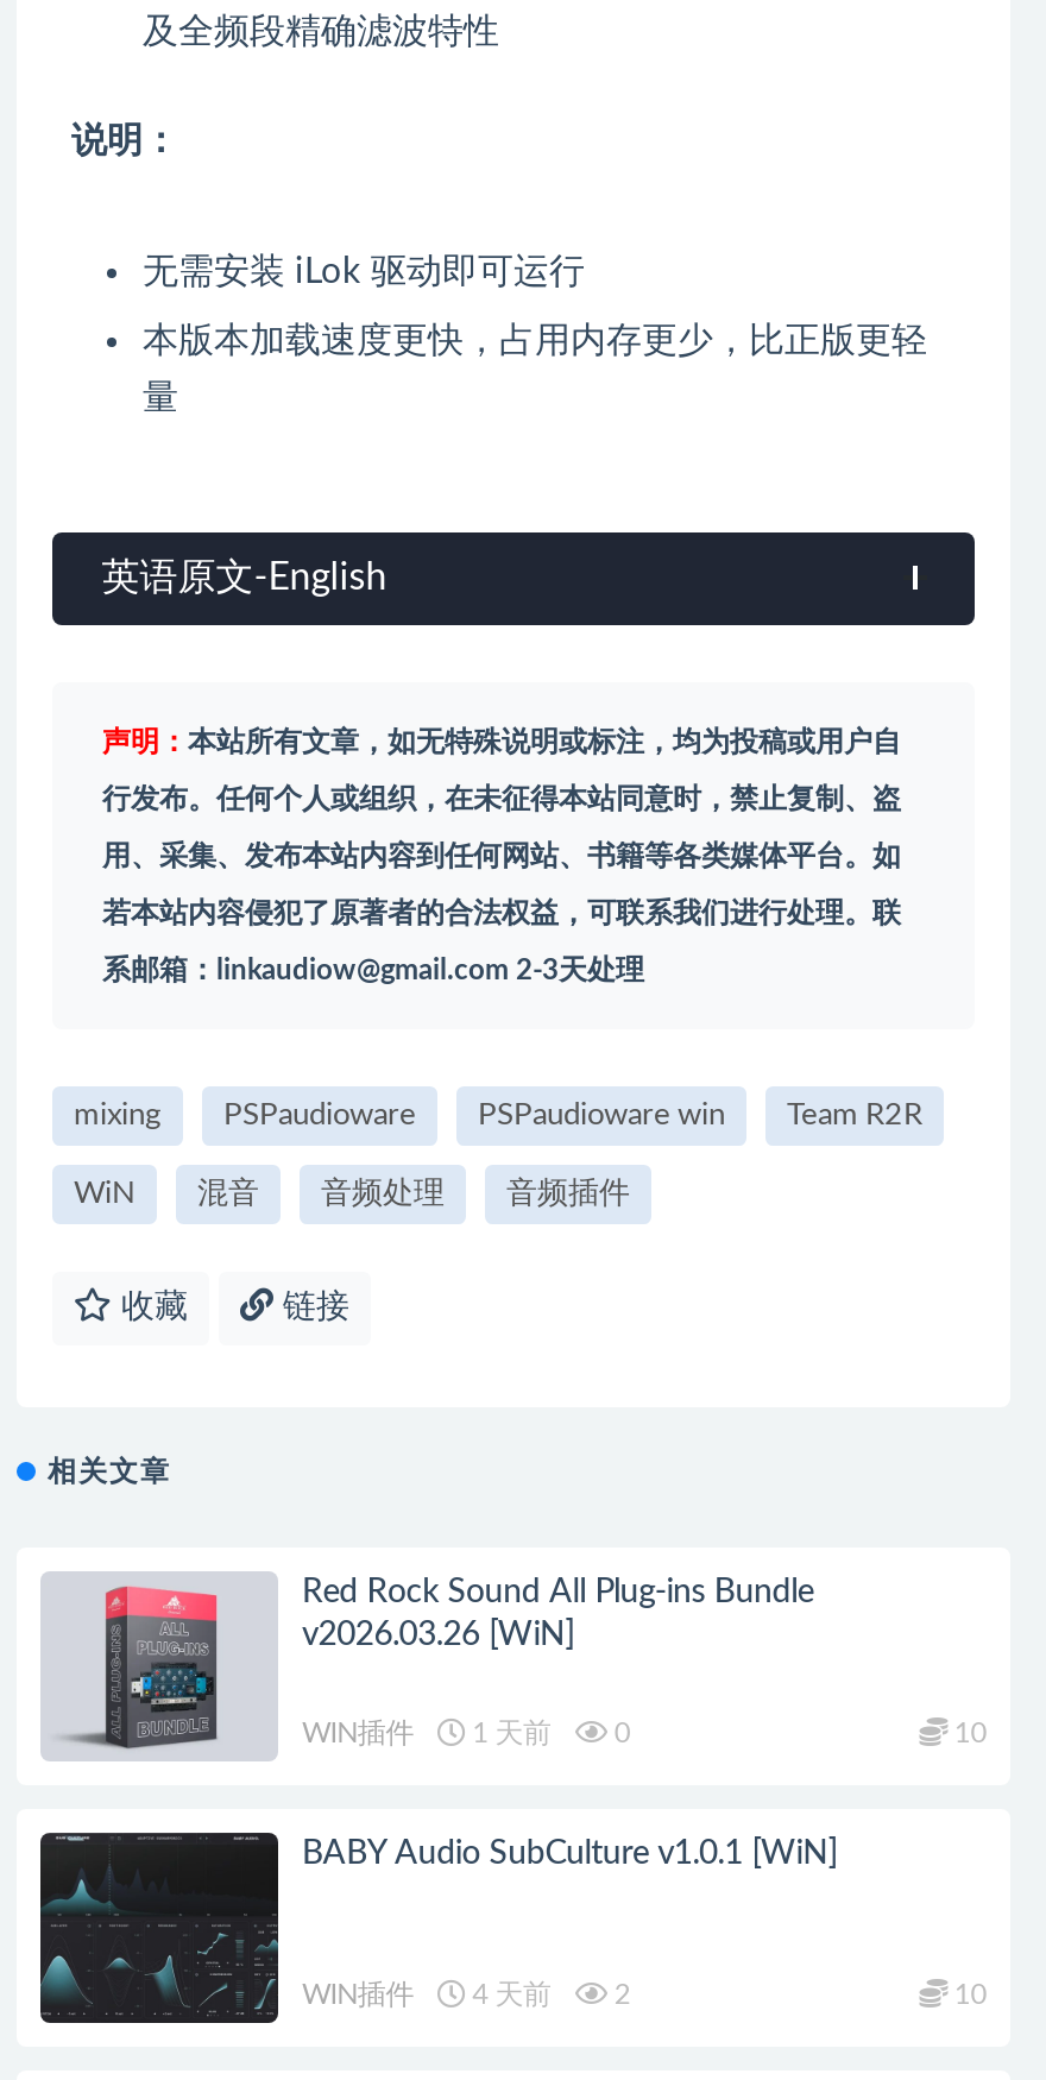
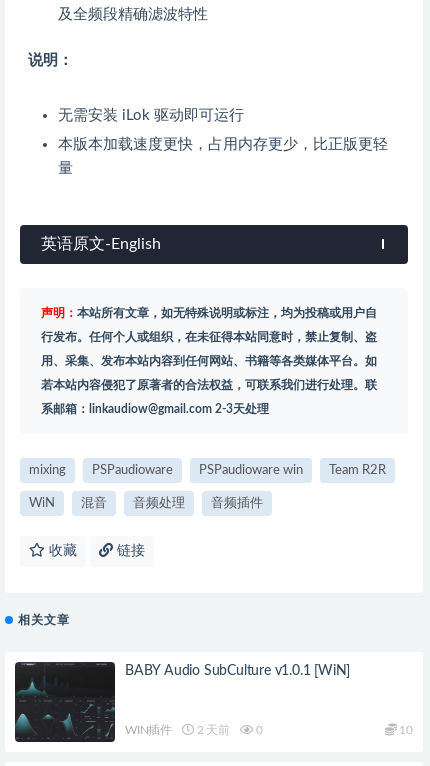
[40,1571,987,1759] [image] | Red Rock Sound All Plug-ins Bundle | v2026.03.26 [WiN] | WIN插件 | 1 天前 | 0 | 10 -> none
[465,1981,551,2009] 4 天前 -> [194,724,230,736] 2 天前
[608,1981,630,2009] 2 -> [254,724,263,736] 0

